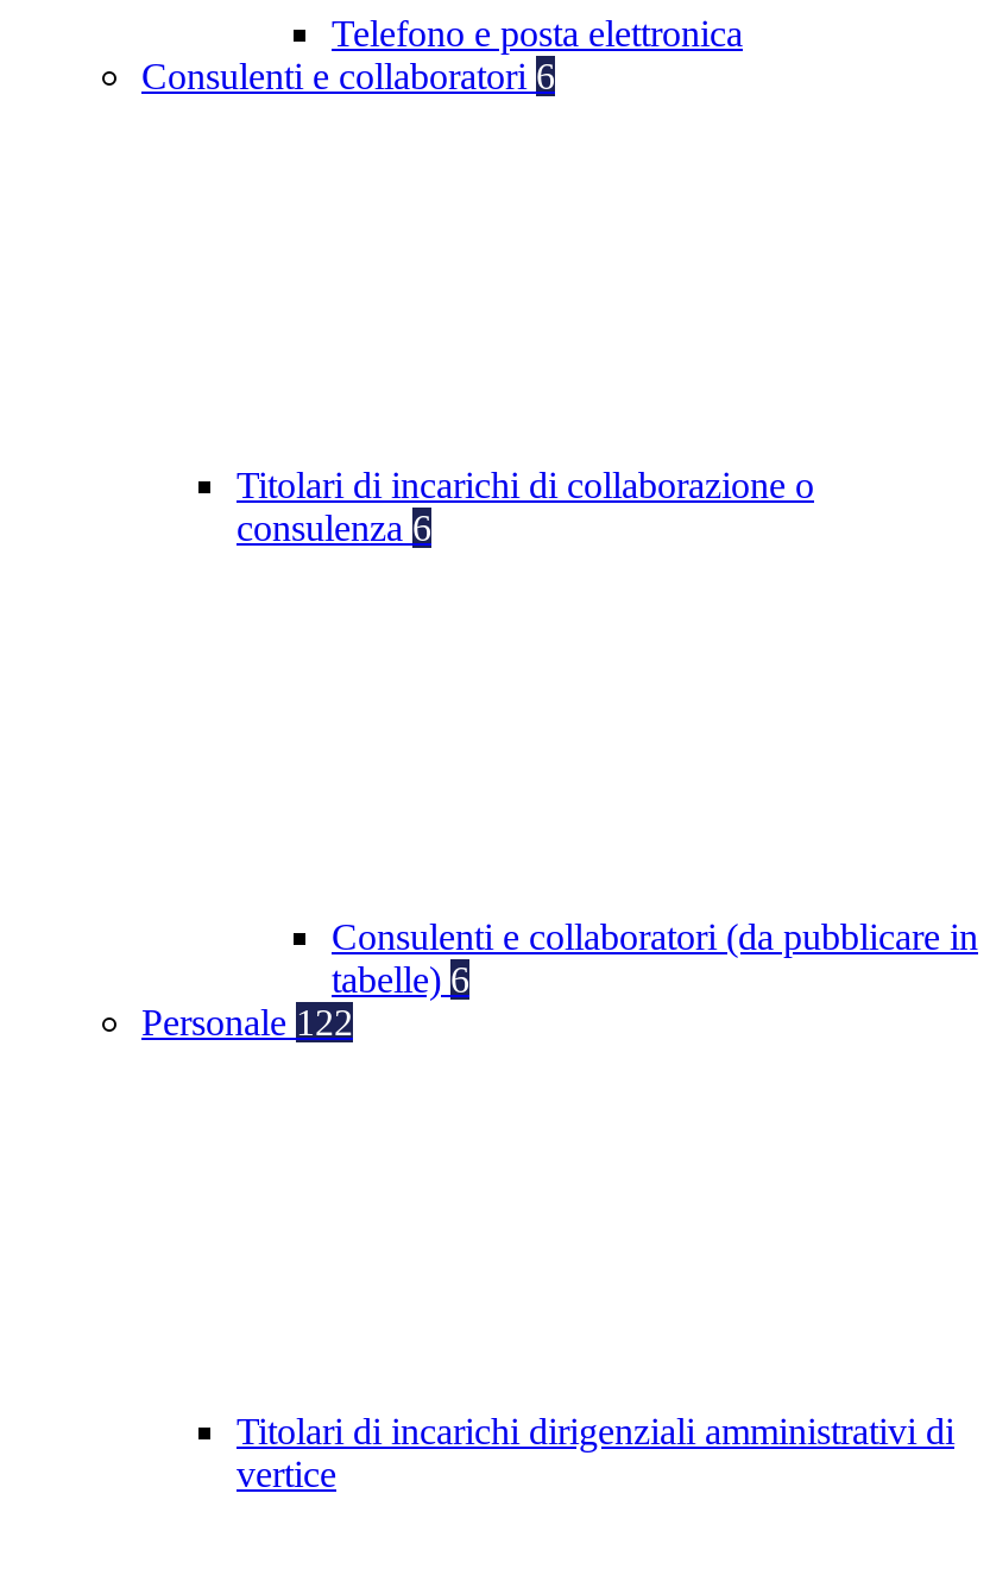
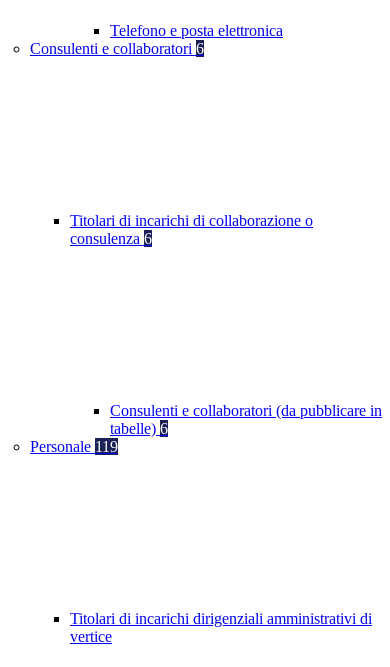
[141,1002,353,1043] Personale 122 -> [30,438,118,455] Personale 119

